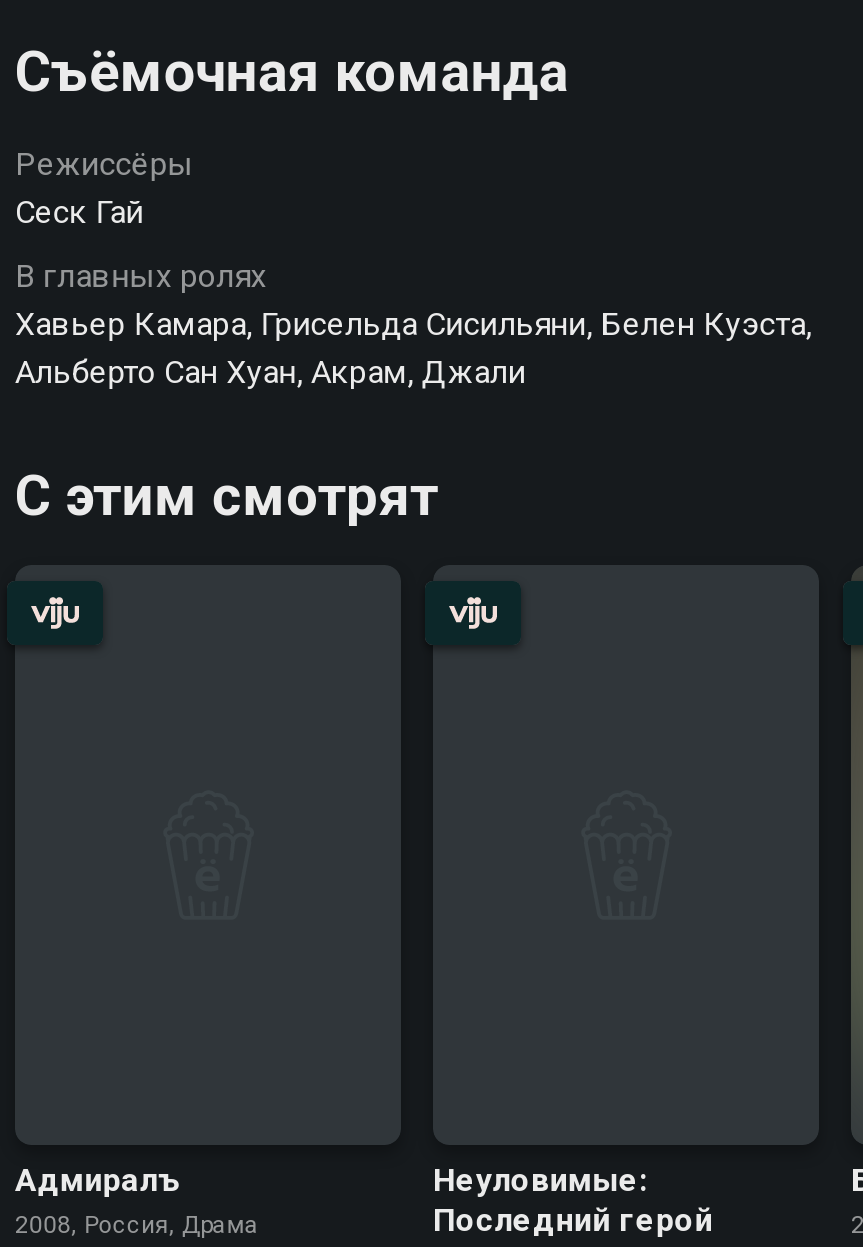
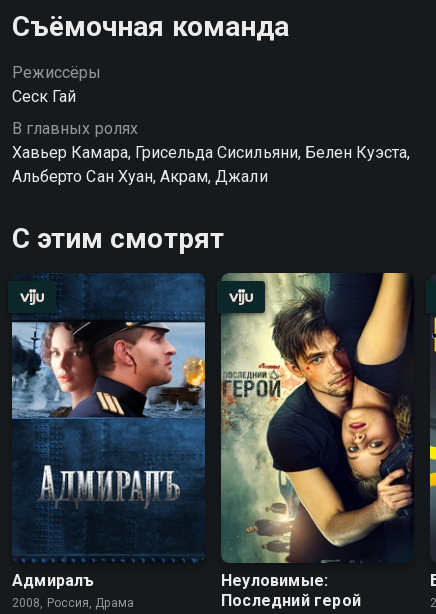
none -> [11,273,206,562] [image]
none -> [221,272,413,563] [image]

